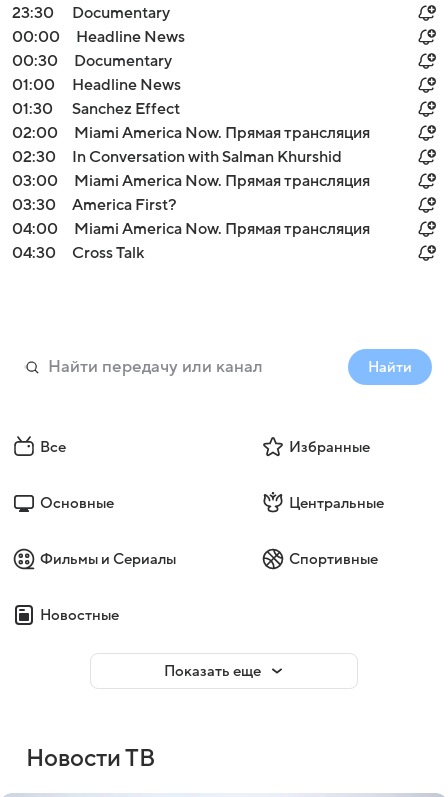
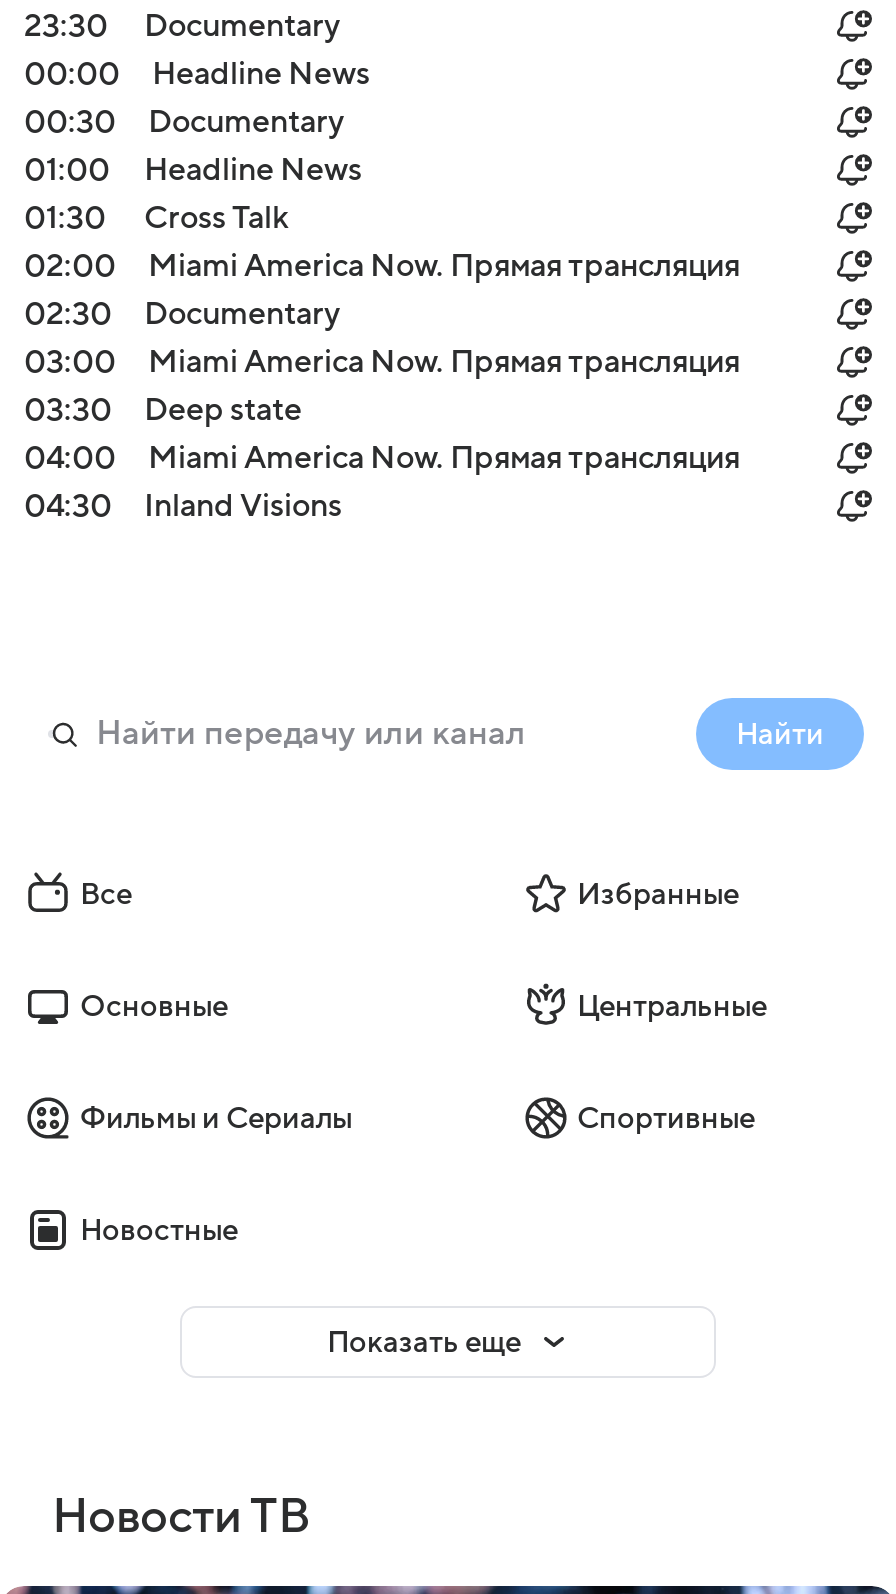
[72,100,180,118] Sanchez Effect -> none
[72,148,342,166] In Conversation with Salman Khurshid -> [144,296,340,332] Documentary
[72,196,177,214] America First? -> [144,392,302,428] Deep state
moved [72,244,144,262] -> [144,200,288,236]: Cross Talk
none -> [144,488,342,524] Inland Visions

